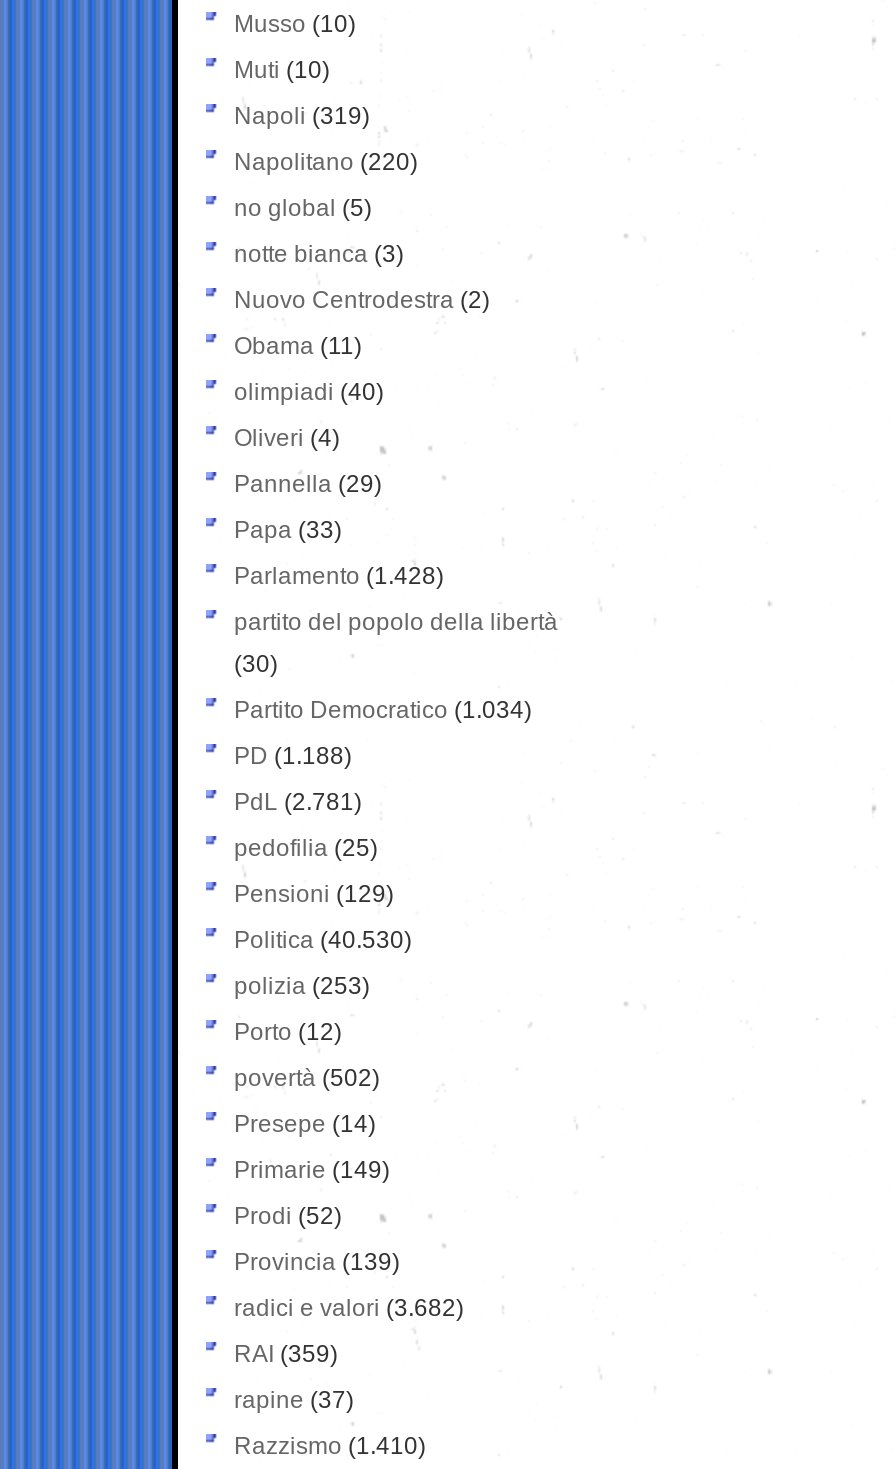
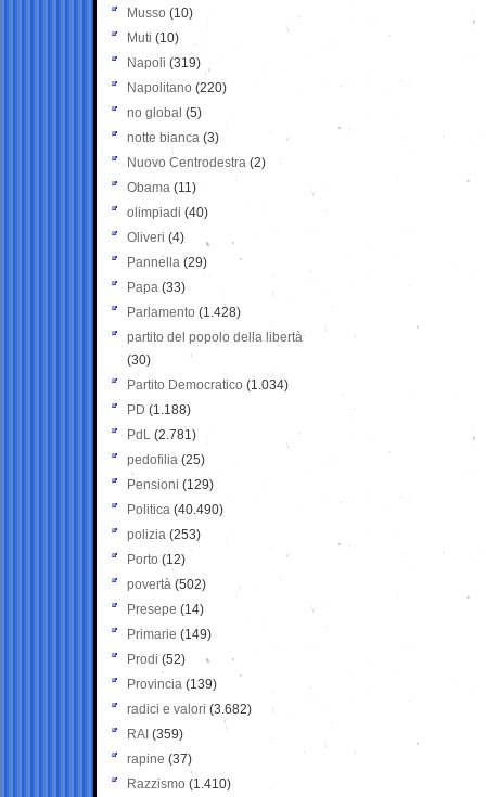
[234,926,412,954] Politica (40.530) -> [127,502,223,517] Politica (40.490)

